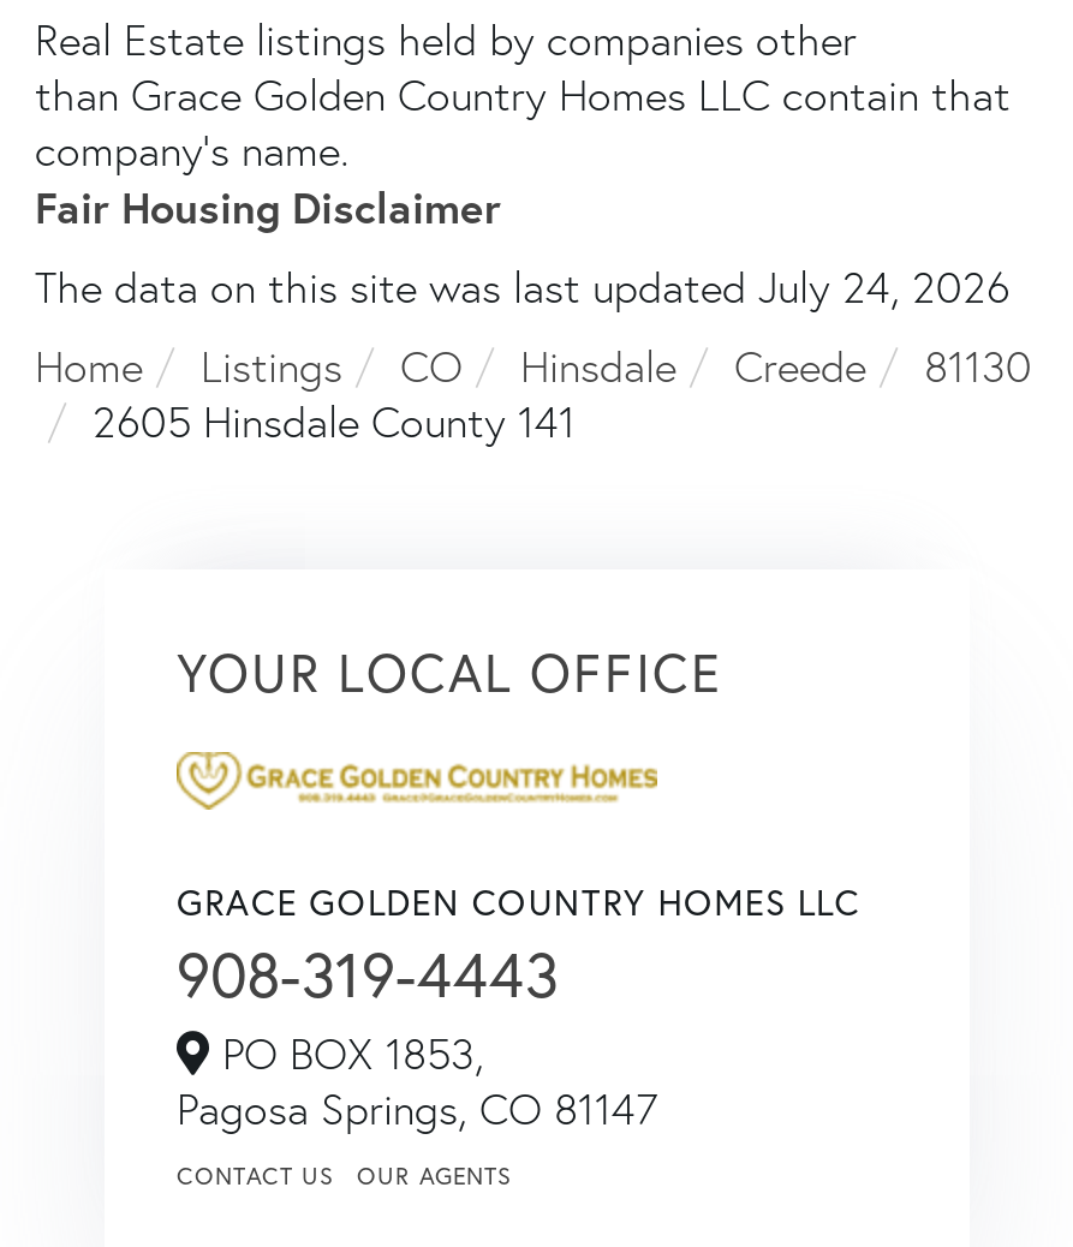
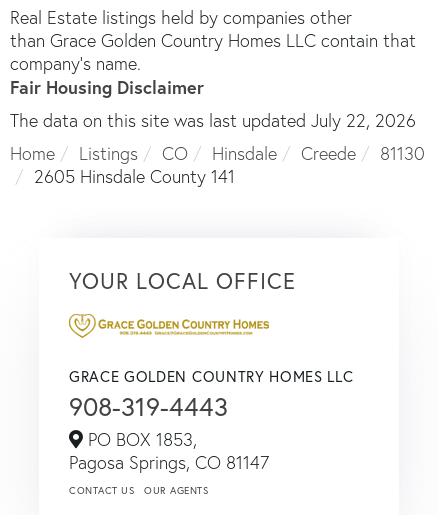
[35,259,1011,314] The data on this site was last updated July 24, 2026 -> [10,109,416,132] The data on this site was last updated July 22, 2026

